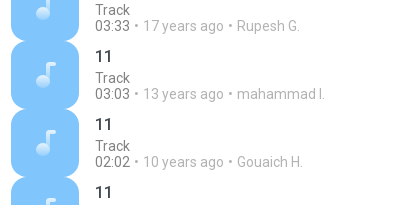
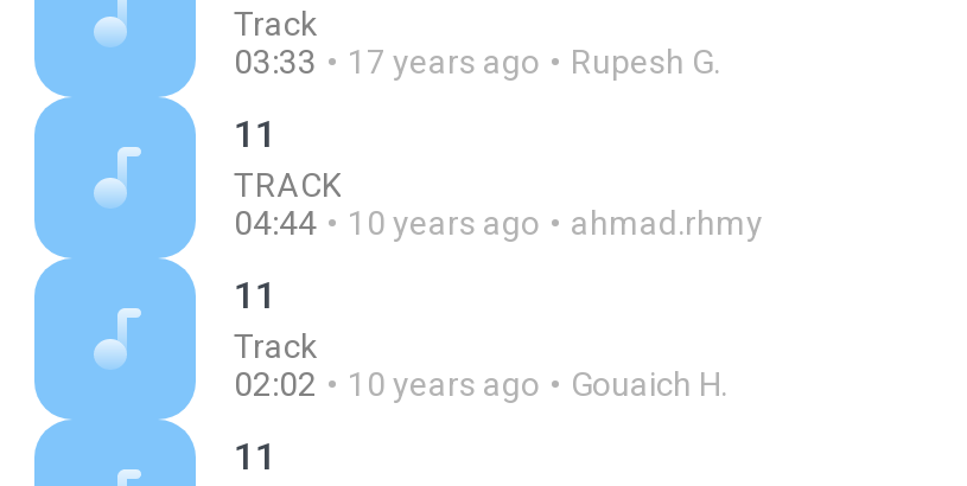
[95,70,325,102] Track | 03:03 | 13 years ago | mahammad I. -> [234,166,763,242] TRACK | 04:44 | 10 years ago | ahmad.rhmy

